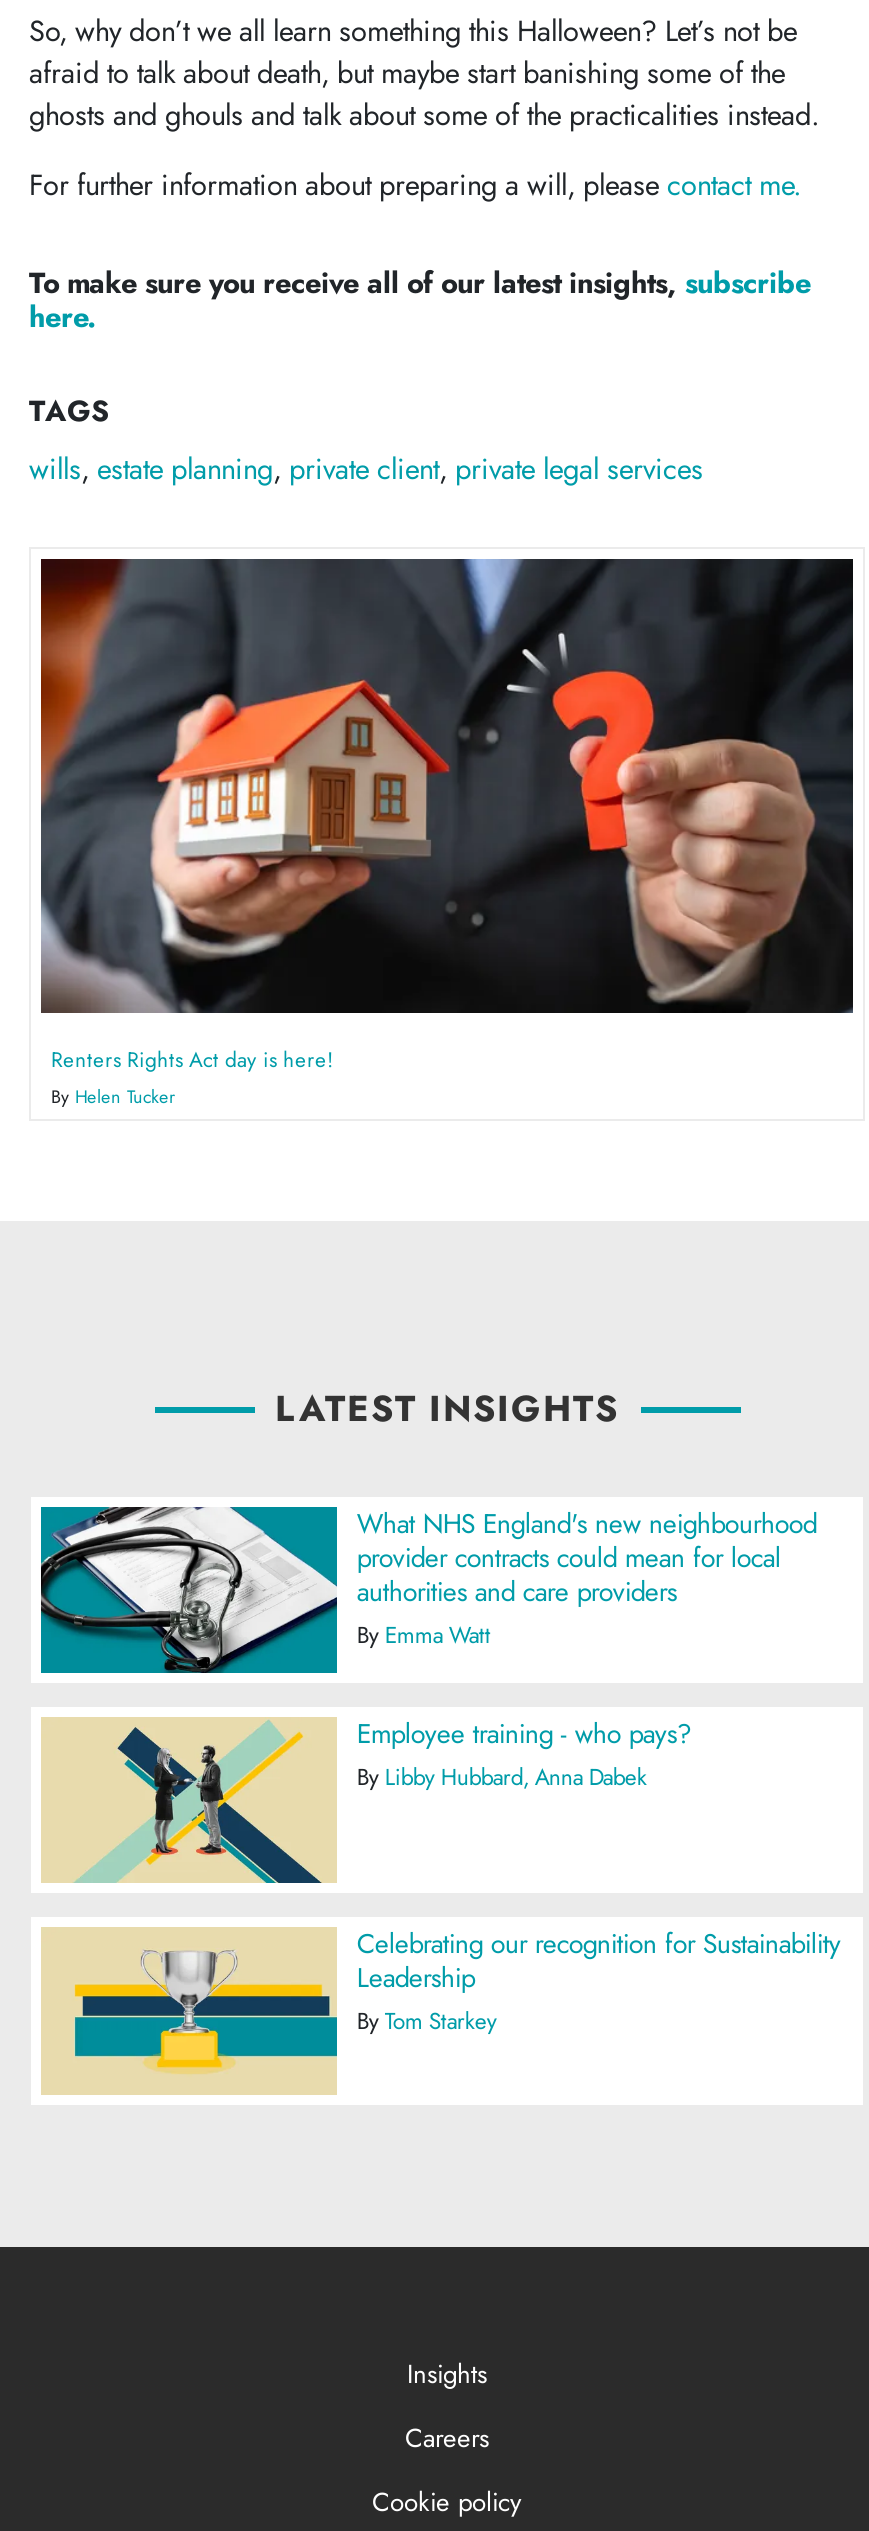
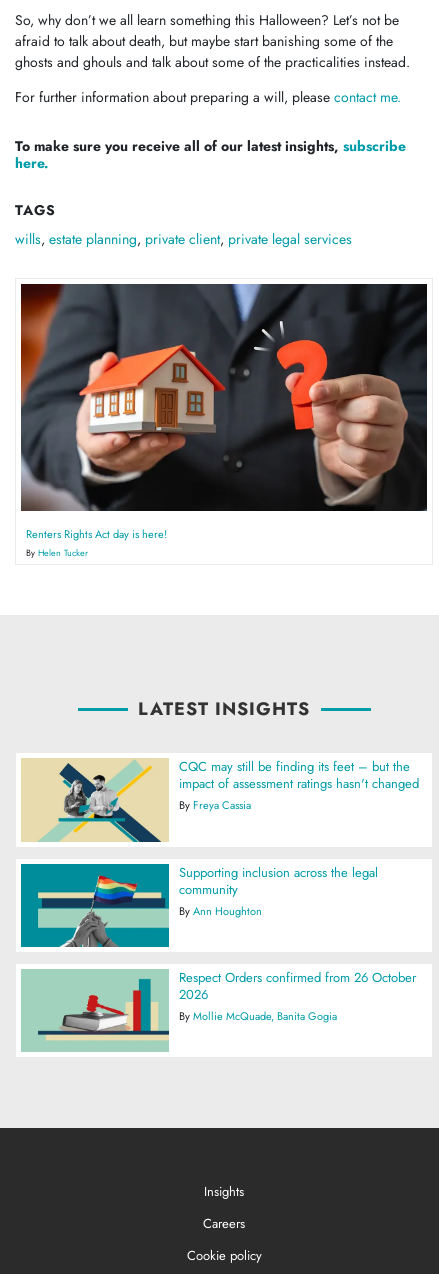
[39,1505,817,1675] [image] | What NHS England's new neighbourhood | provider contracts could mean for local | authorities and care providers | By Emma Watt -> [21,757,419,843] [image] | CQC may still be finding its feet – but the | impact of assessment ratings hasn't changed | By Freya Cassia
[41,1716,691,1885] [image] | Employee training - who pays? | By Libby Hubbard Anna Dabek -> [20,863,378,948] [image] | Supporting inclusion across the legal | community | By Ann Houghton
[41,1926,841,2095] [image] | Celebrating our recognition for Sustainability | Leadership | By Tom Starkey -> [21,968,416,1052] [image] | Respect Orders confirmed from 26 October | 2026 | By Mollie McQuade Banita Gogia

